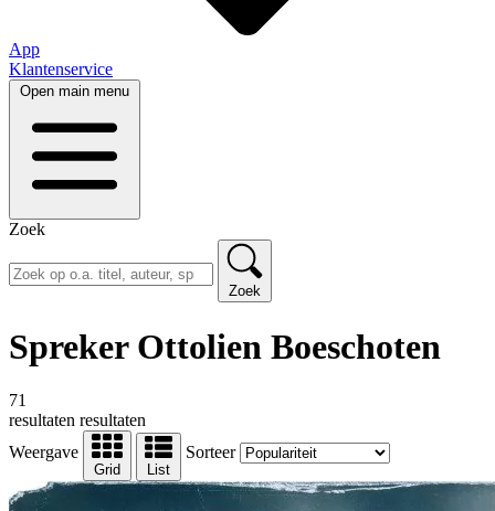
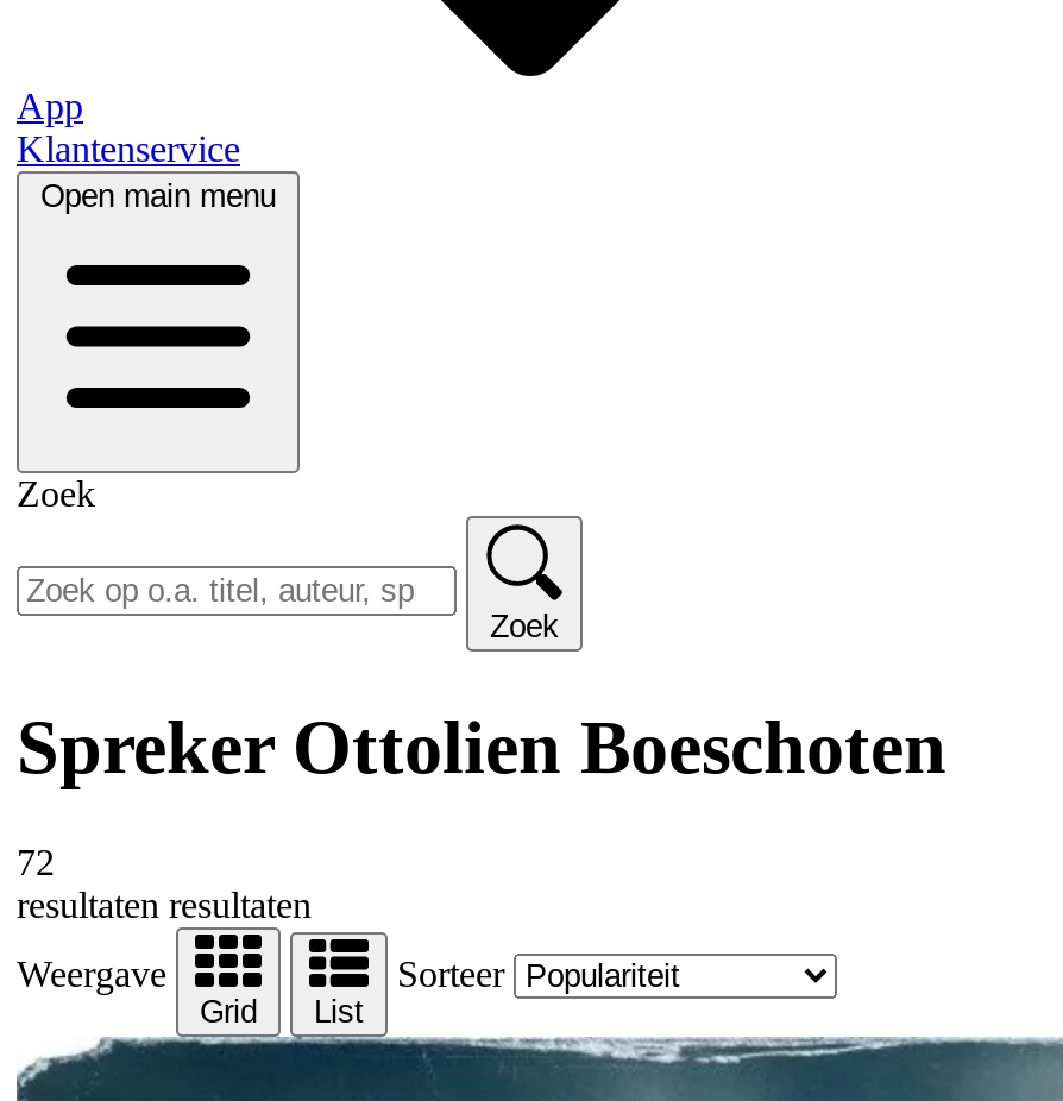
[9,391,27,410] 71 -> [17,842,55,882] 72

